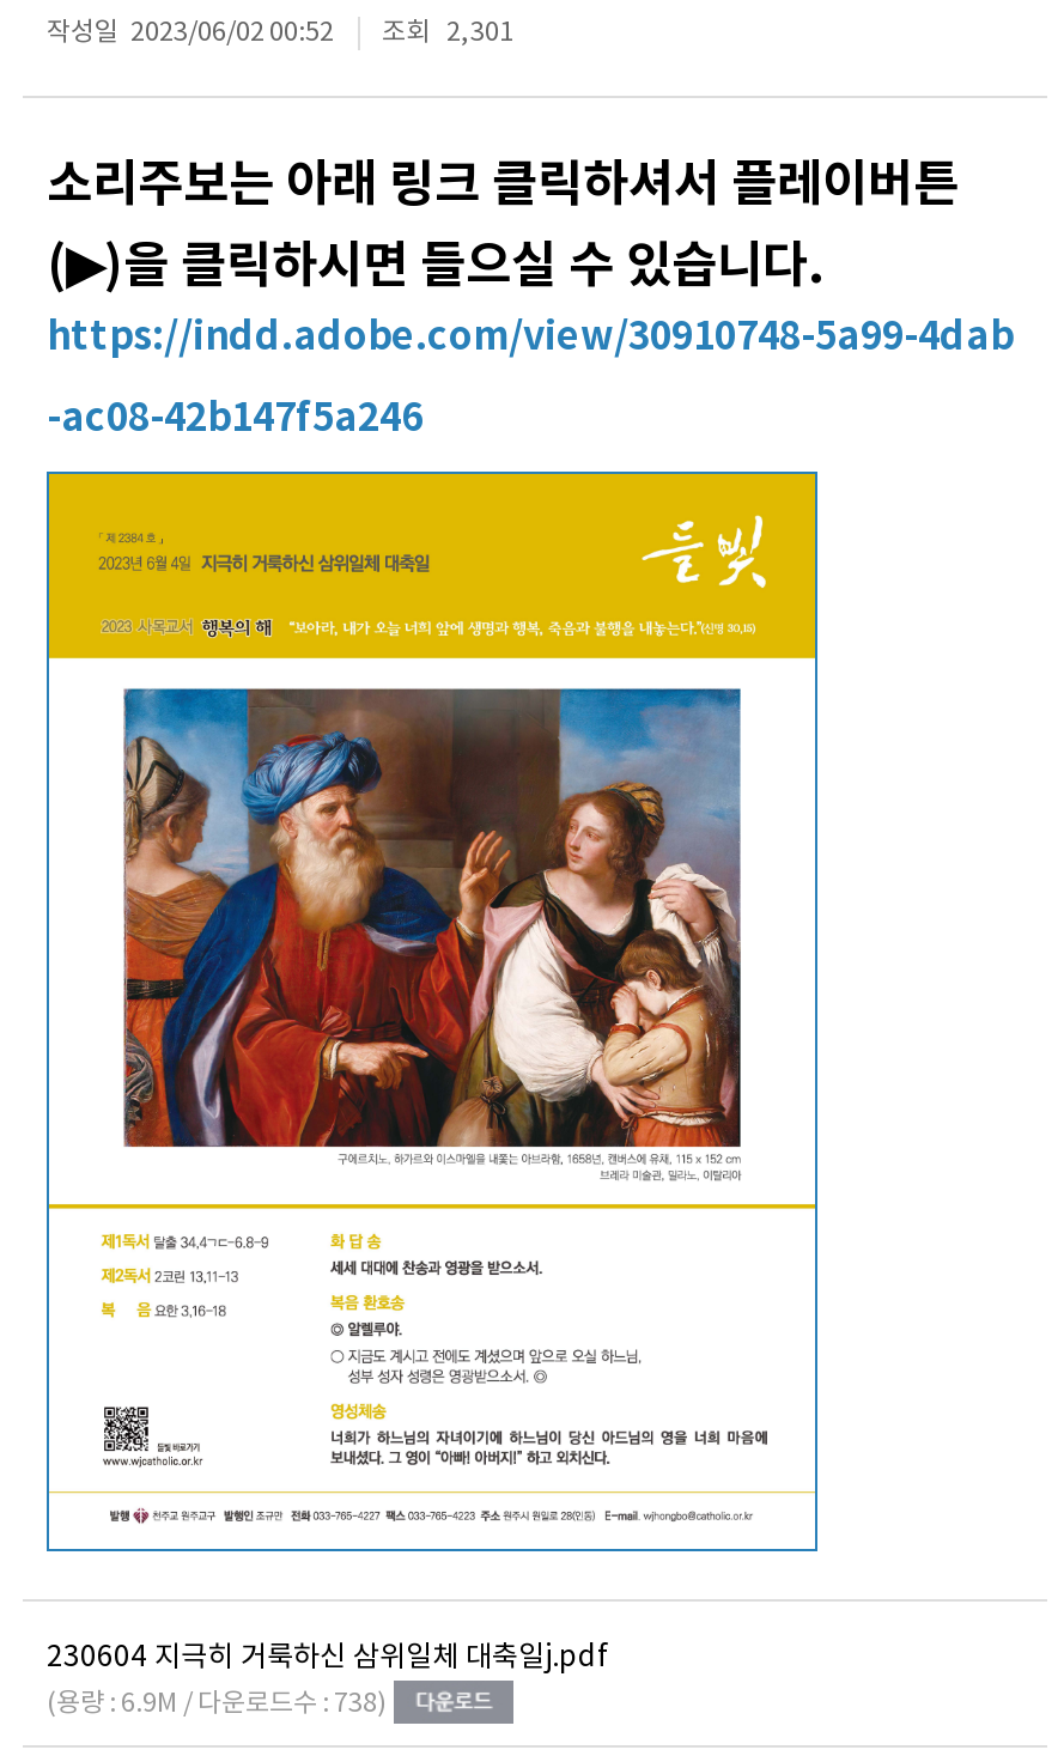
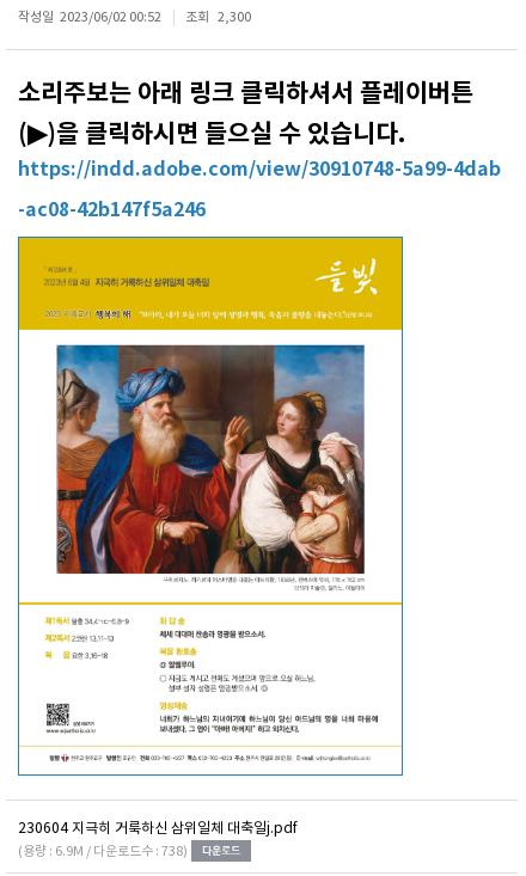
[47,17,513,48] 작성일 2023/06/02 00:52 조회 2,301 -> [18,10,251,25] 작성일 2023/06/02 00:52 조회 2,300

